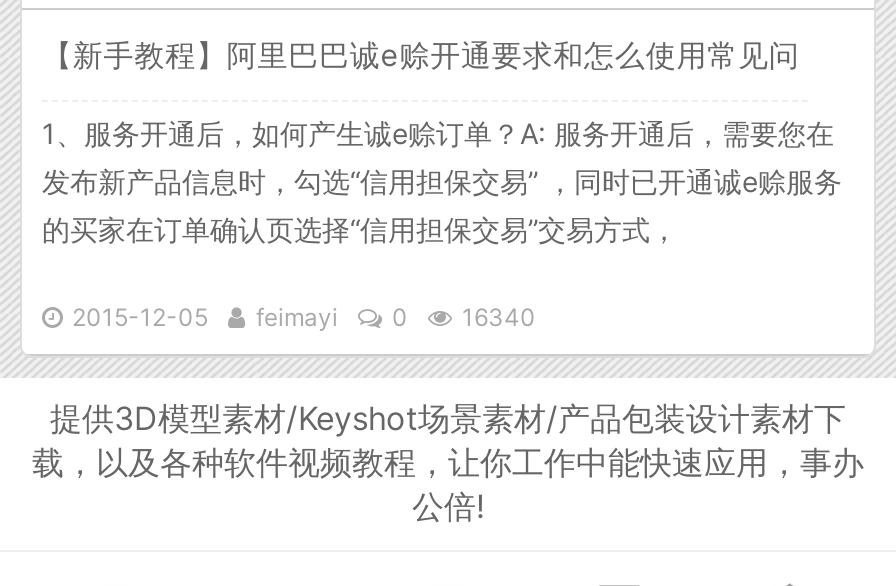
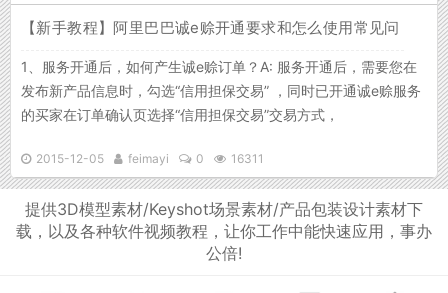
[72,302,536,332] 2015-12-05 feimayi 0 16340 -> [36,151,264,166] 2015-12-05 feimayi 0 16311

